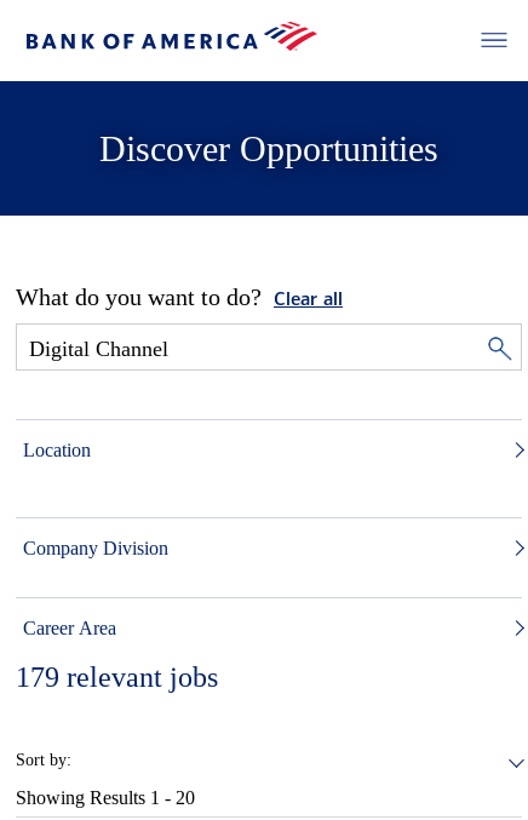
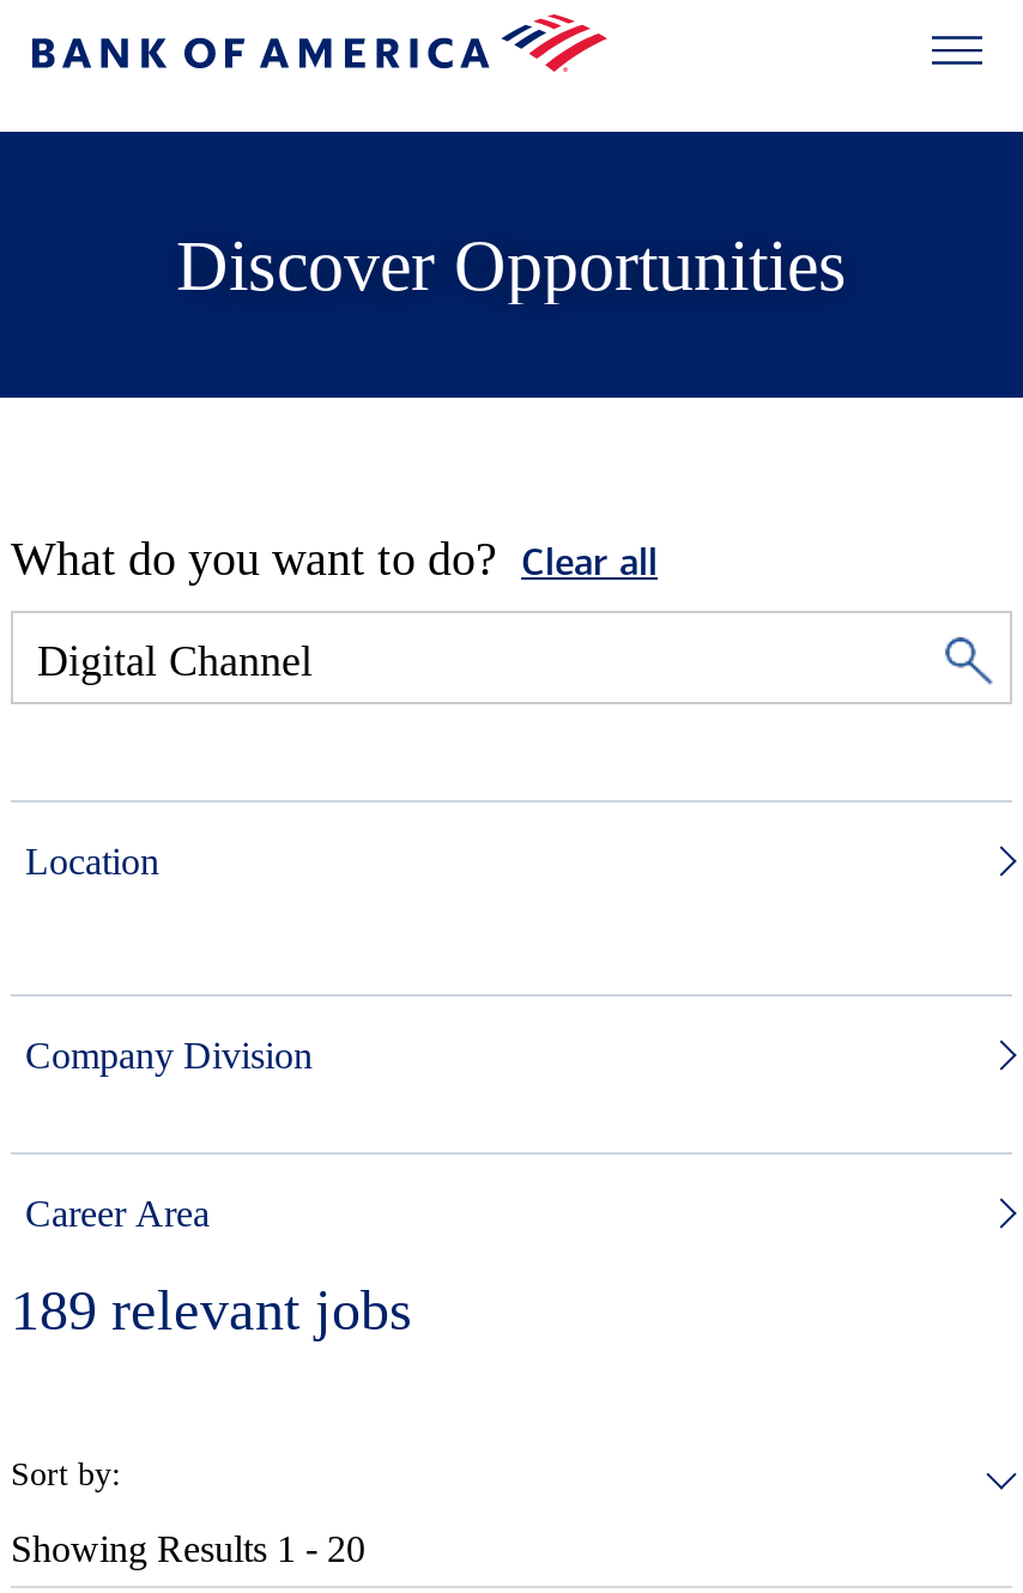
[16,661,218,693] 179 relevant jobs -> [11,1279,411,1341] 189 relevant jobs

